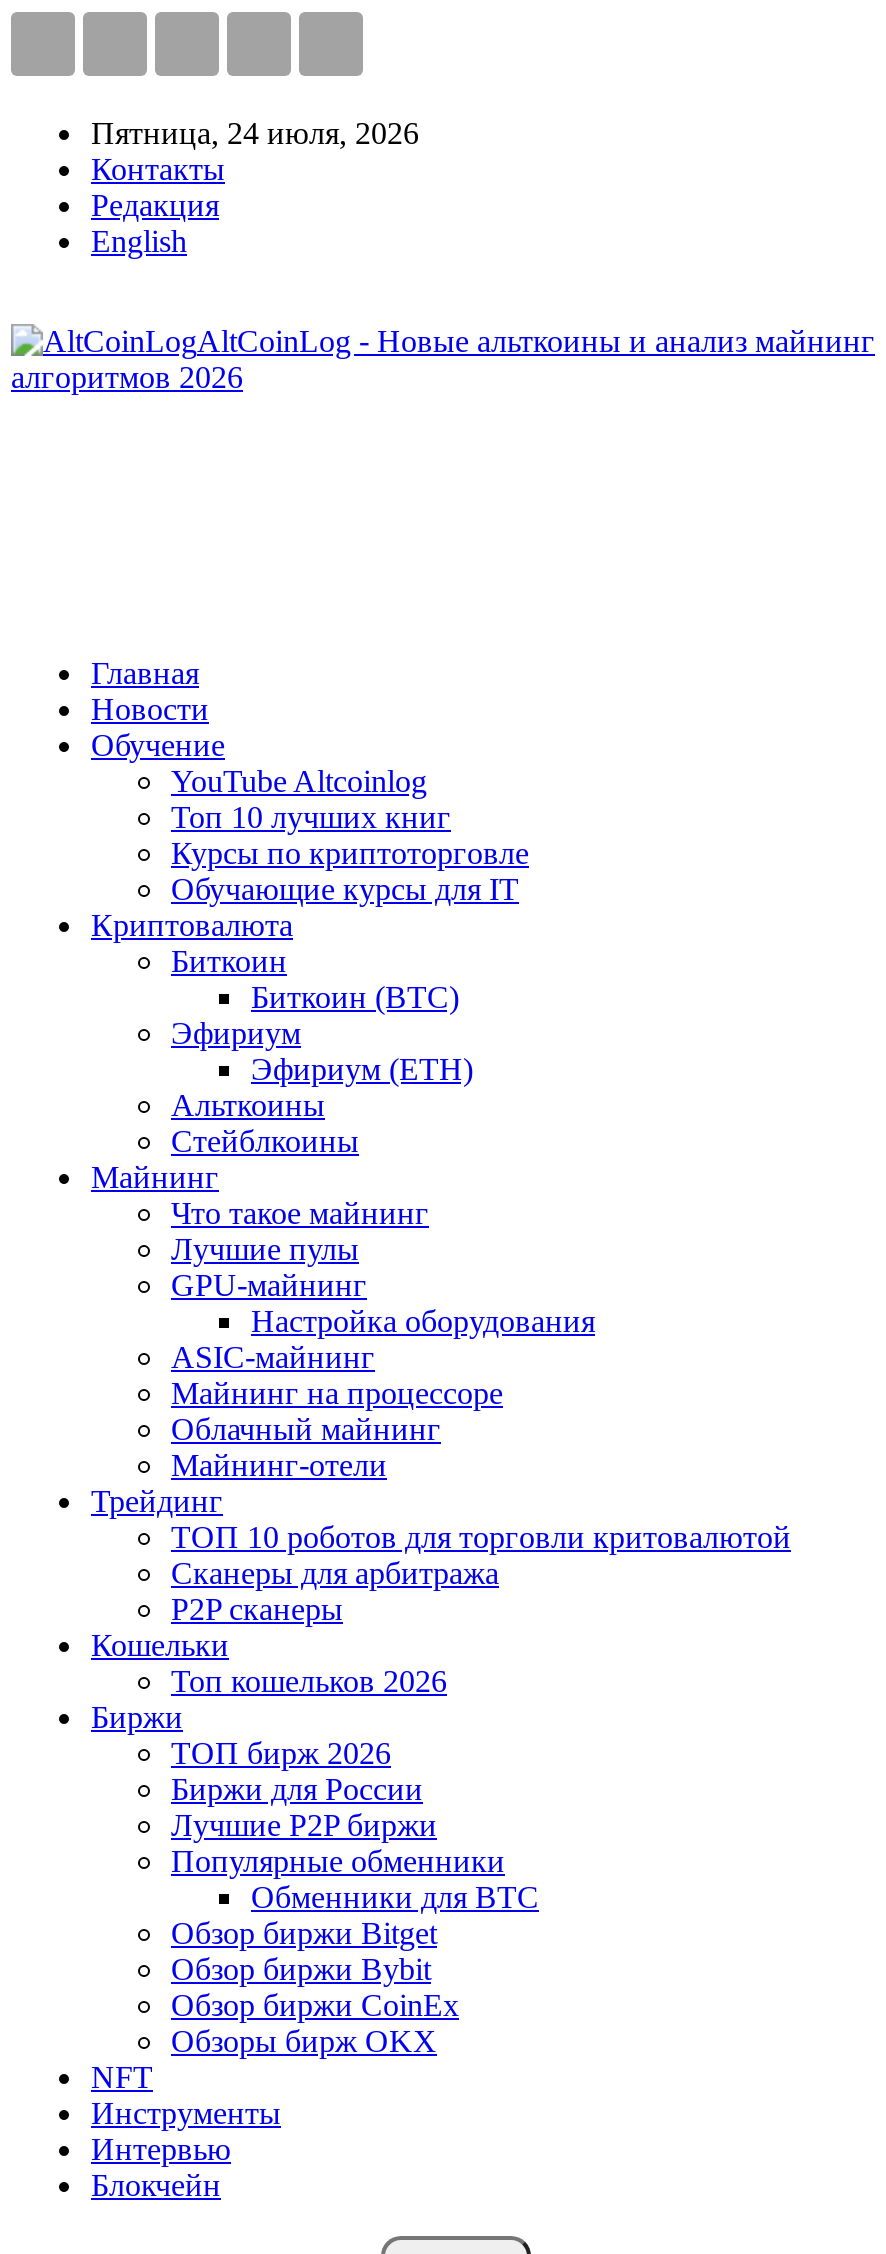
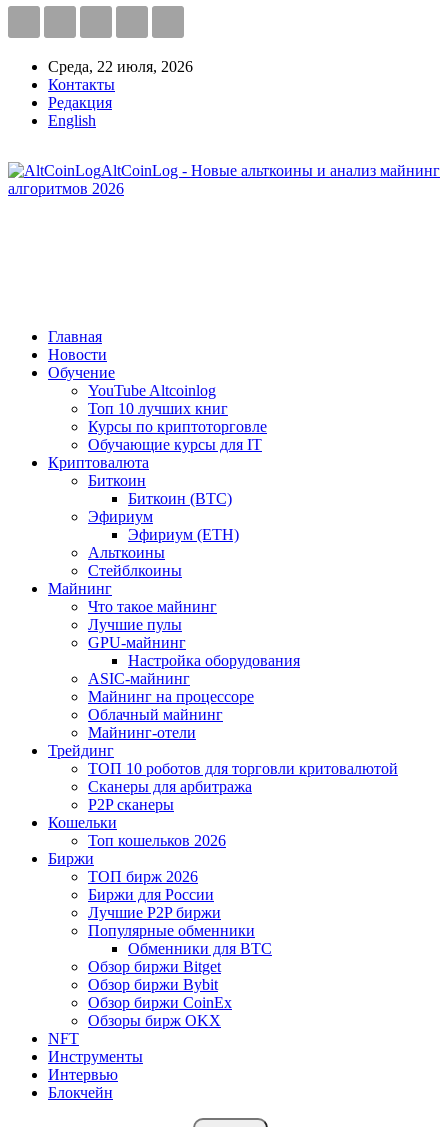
[91,116,419,150] Пятница, 24 июля, 2026 -> [48,58,193,75] Среда, 22 июля, 2026

